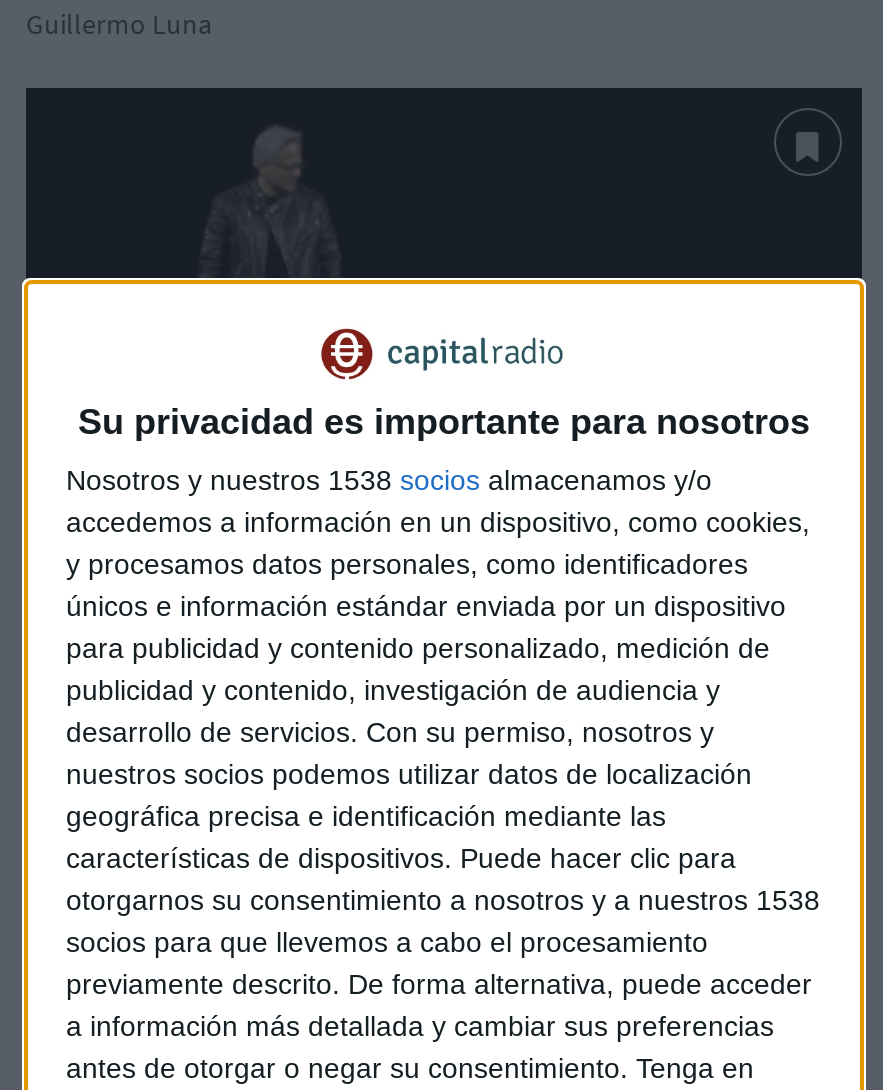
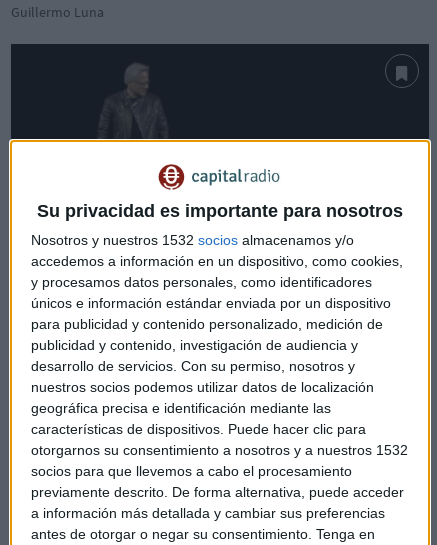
[66,464,712,496] Nosotros y nuestros 1538 socios almacenamos y/o -> [31,232,354,248] Nosotros y nuestros 1532 socios almacenamos y/o
[66,884,820,916] otorgarnos su consentimiento a nosotros y a nuestros 1538 -> [31,442,408,458] otorgarnos su consentimiento a nosotros y a nuestros 1532

